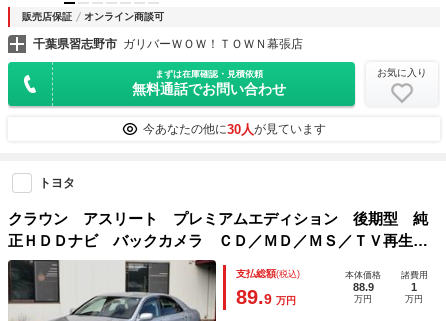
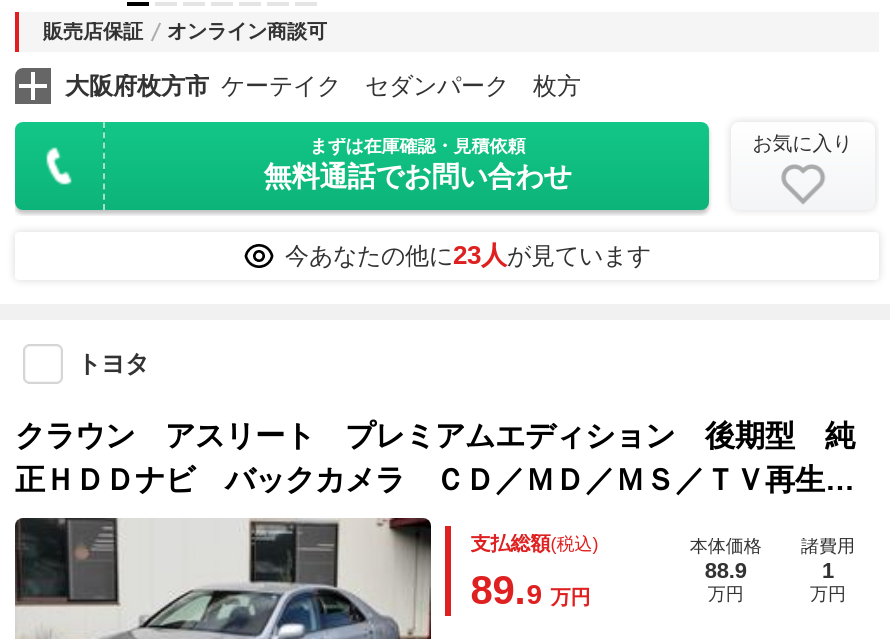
[33,37,303,51] 千葉県習志野市 ガリバーＷＯＷ！ＴＯＷＮ幕張店 -> [65,71,581,99] 大阪府枚方市 ケーテイク セダンパーク 枚方
[143,122,326,137] 今あなたの他に30人が見ています -> [285,240,651,270] 今あなたの他に23人が見ています

